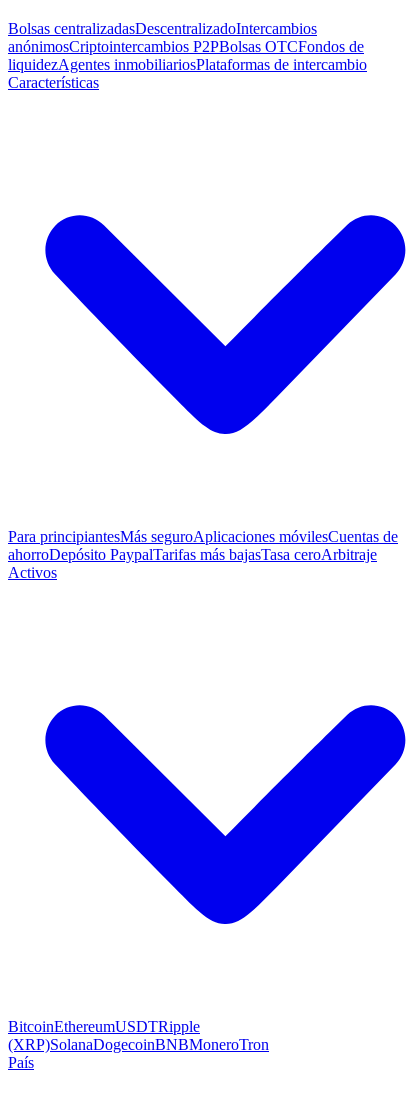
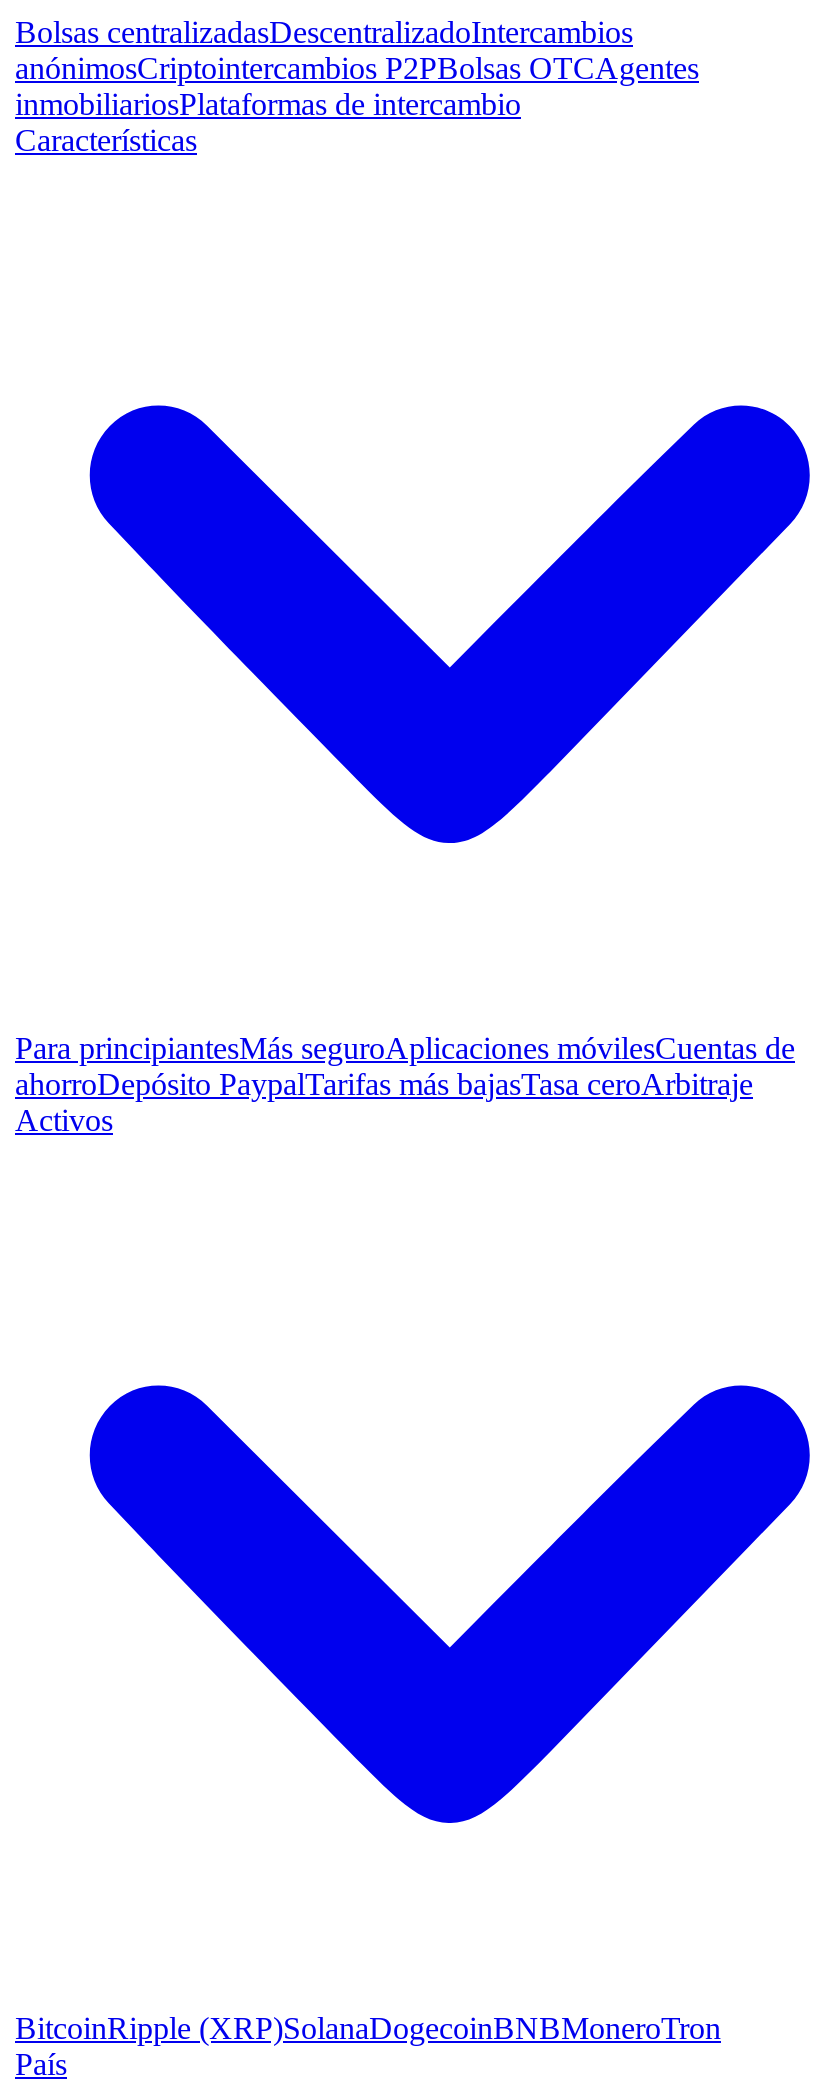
[8,38,367,73] anónimosCriptointercambios P2PBolsas OTCFondos de | liquidezAgentes inmobiliariosPlataformas de intercambio -> [15,51,699,121] anónimosCriptointercambios P2PBolsas OTCAgentes | inmobiliariosPlataformas de intercambio
[8,1018,269,1053] BitcoinEthereumUSDTRipple | (XRP)SolanaDogecoinBNBMoneroTron -> [15,2011,721,2045] BitcoinRipple (XRP)SolanaDogecoinBNBMoneroTron

